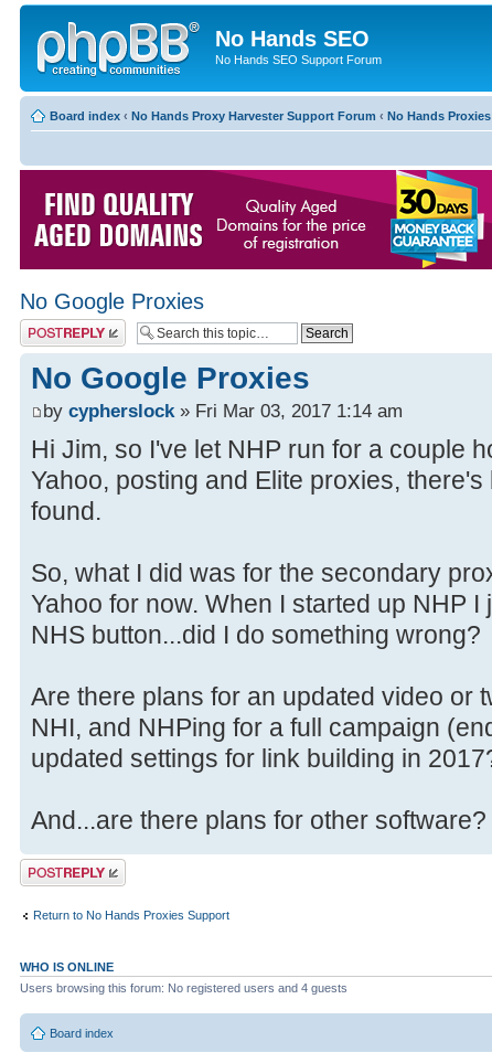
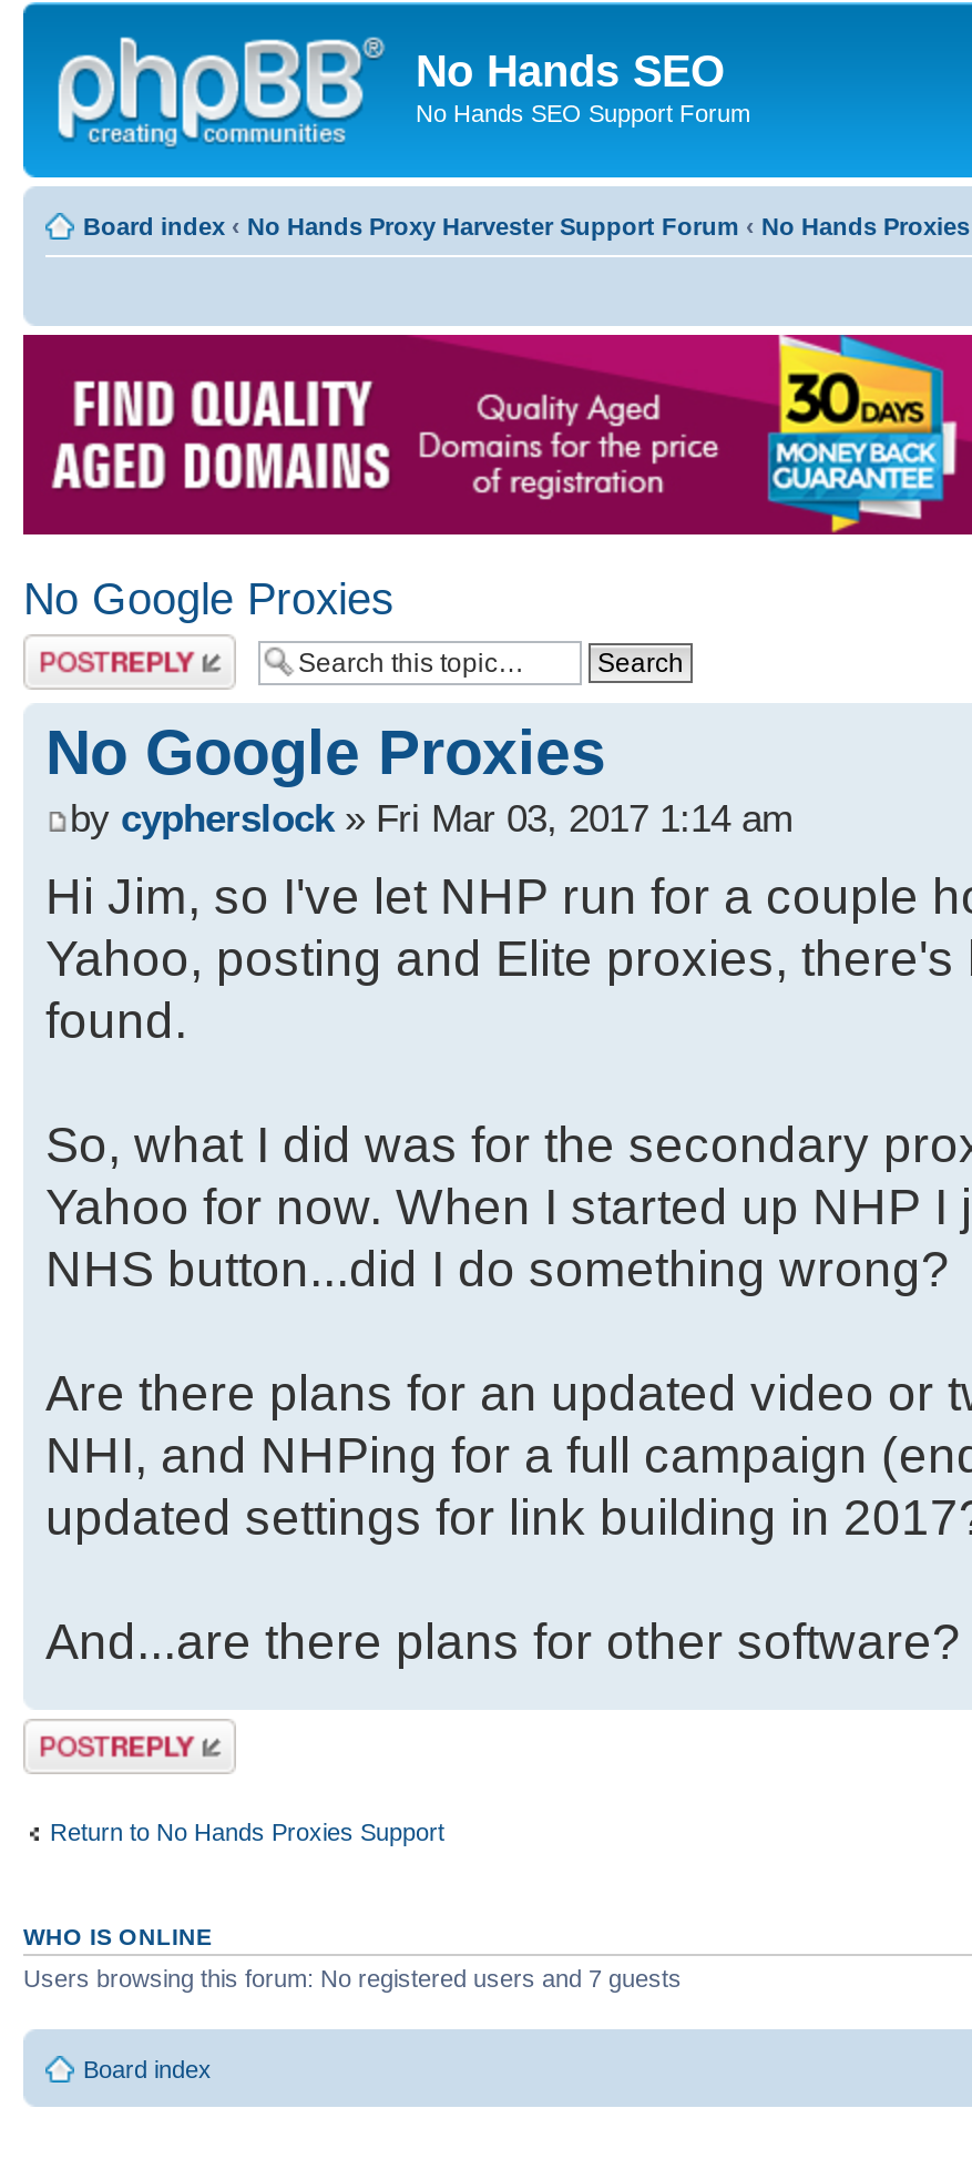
[20,981,347,994] Users browsing this forum: No registered users and 4 guests -> [23,1964,682,1991] Users browsing this forum: No registered users and 7 guests

